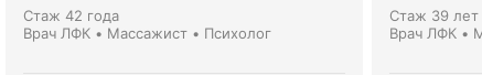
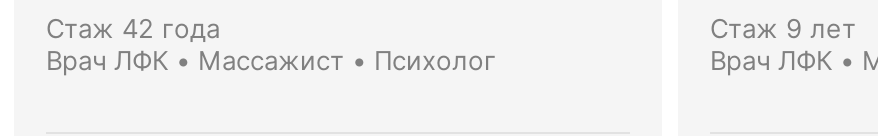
[389,6,479,24] Стаж 39 лет -> [710,11,856,43] Стаж 9 лет

